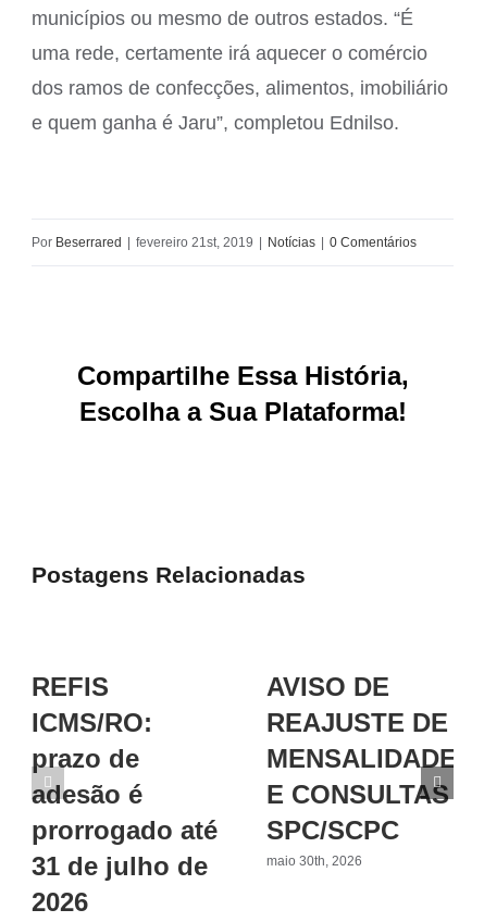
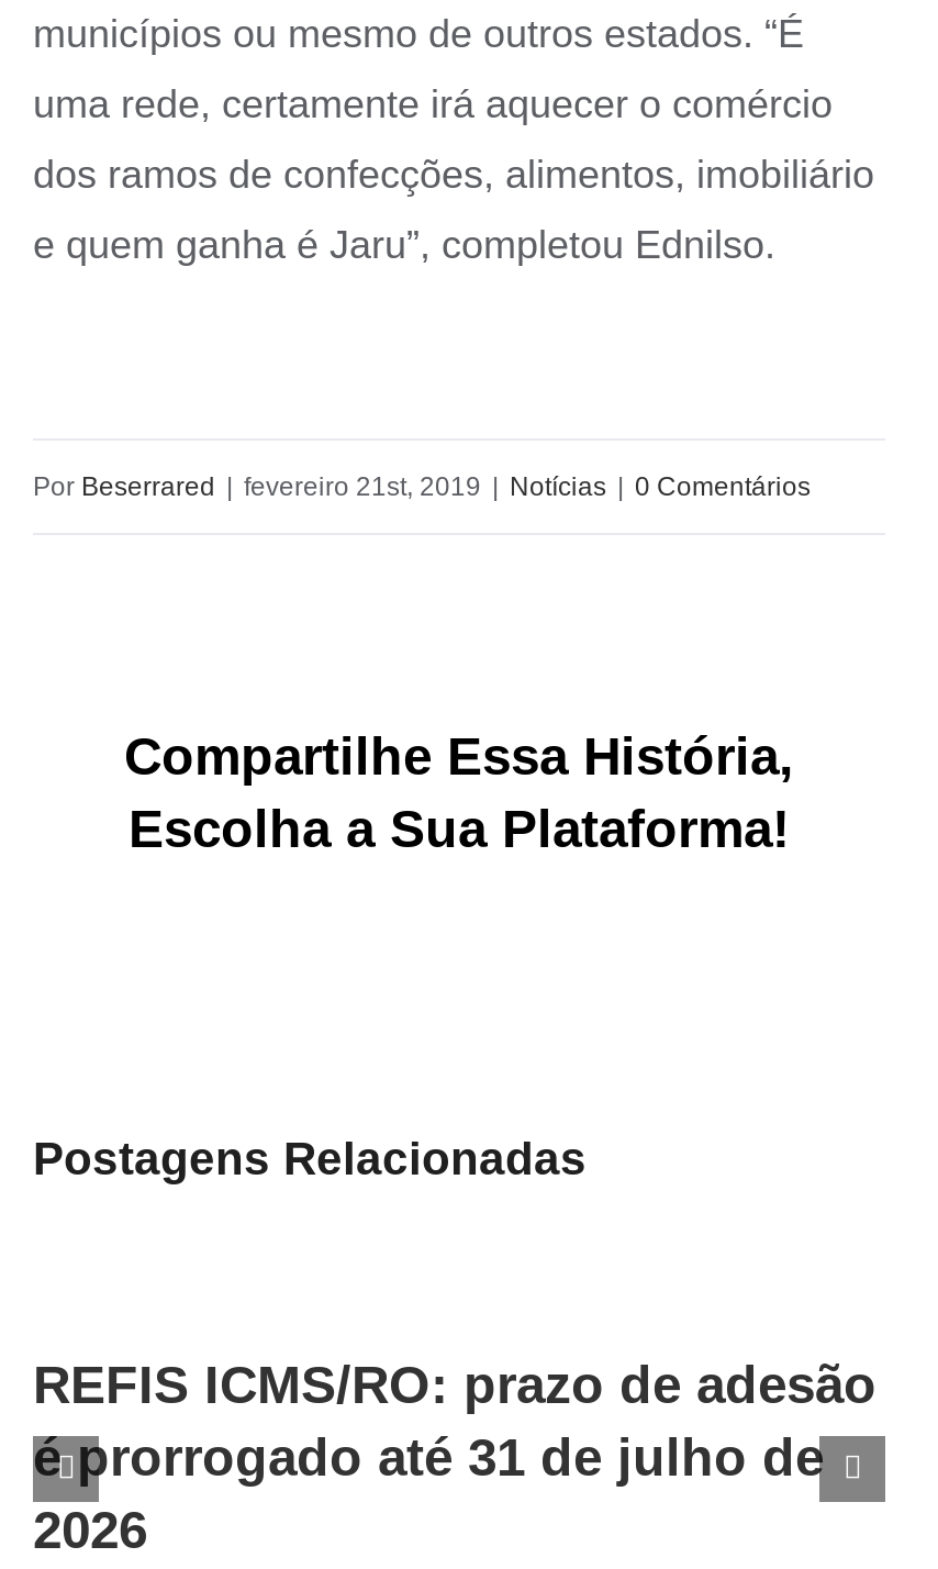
[266,672,474,869] AVISO DE | REAJUSTE DE | MENSALIDADES | E CONSULTAS | SPC/SCPC | maio 30th, 2026 -> none

